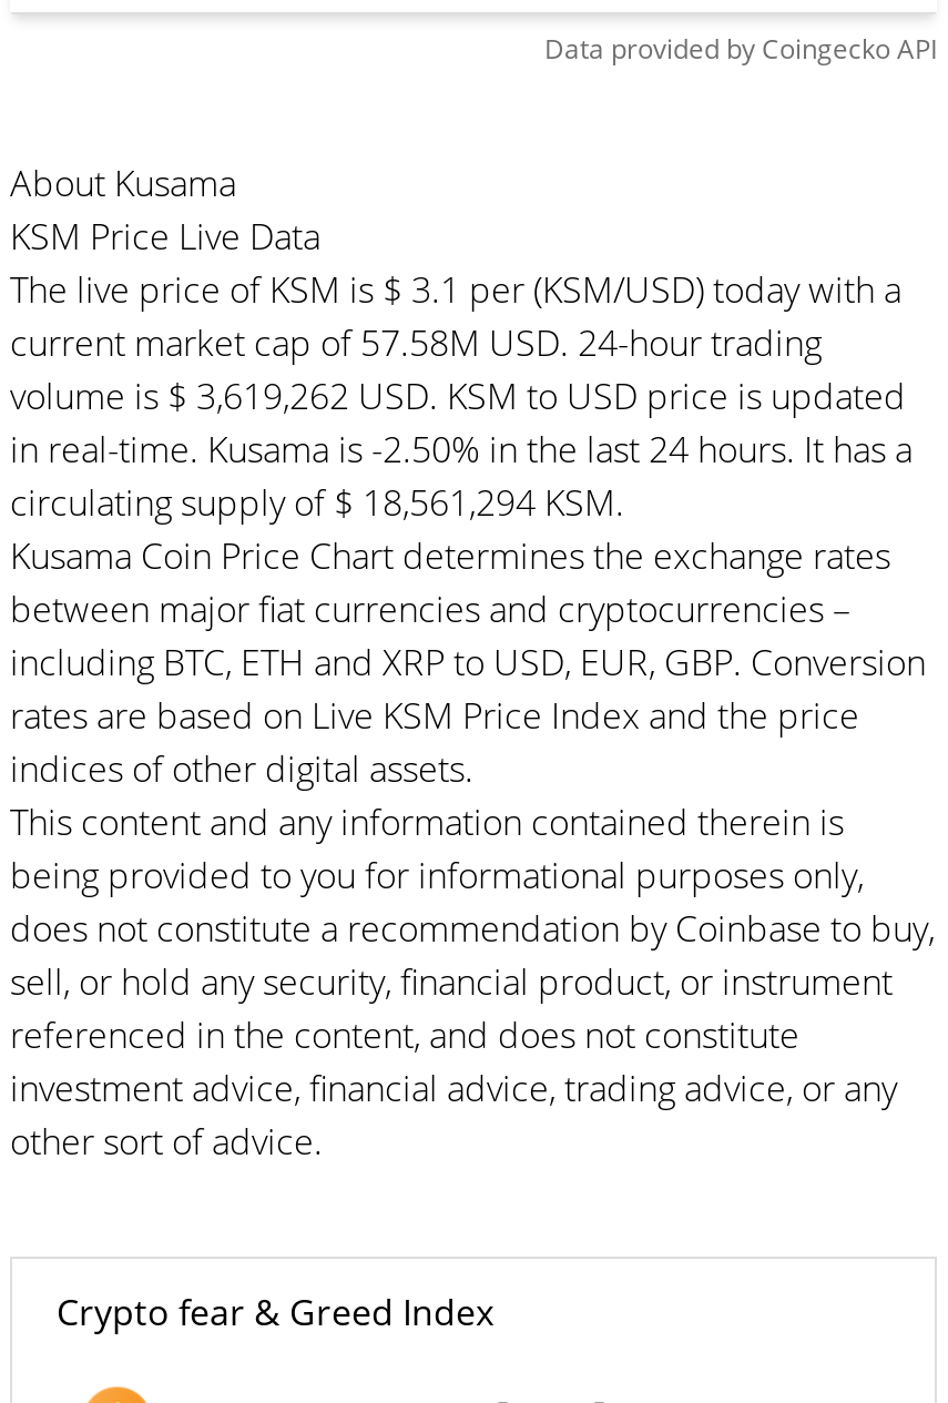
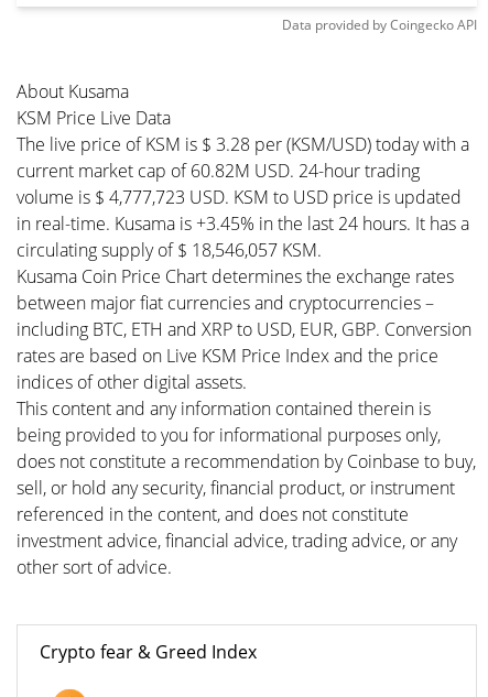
[10,265,901,314] The live price of KSM is $ 3.1 per (KSM/USD) today with a -> [17,132,469,156] The live price of KSM is $ 3.28 per (KSM/USD) today with a
[10,318,822,367] current market cap of 57.58M USD. 24-hour trading -> [17,159,420,183] current market cap of 60.82M USD. 24-hour trading
[10,372,906,420] volume is $ 3,619,262 USD. KSM to USD price is updated -> [17,185,462,209] volume is $ 4,777,723 USD. KSM to USD price is updated
[10,425,913,474] in real-time. Kusama is -2.50% in the last 24 hours. It has a -> [17,211,469,236] in real-time. Kusama is +3.45% in the last 24 hours. It has a
[10,478,624,527] circulating supply of $ 18,561,294 KSM. -> [17,238,322,262] circulating supply of $ 18,546,057 KSM.

